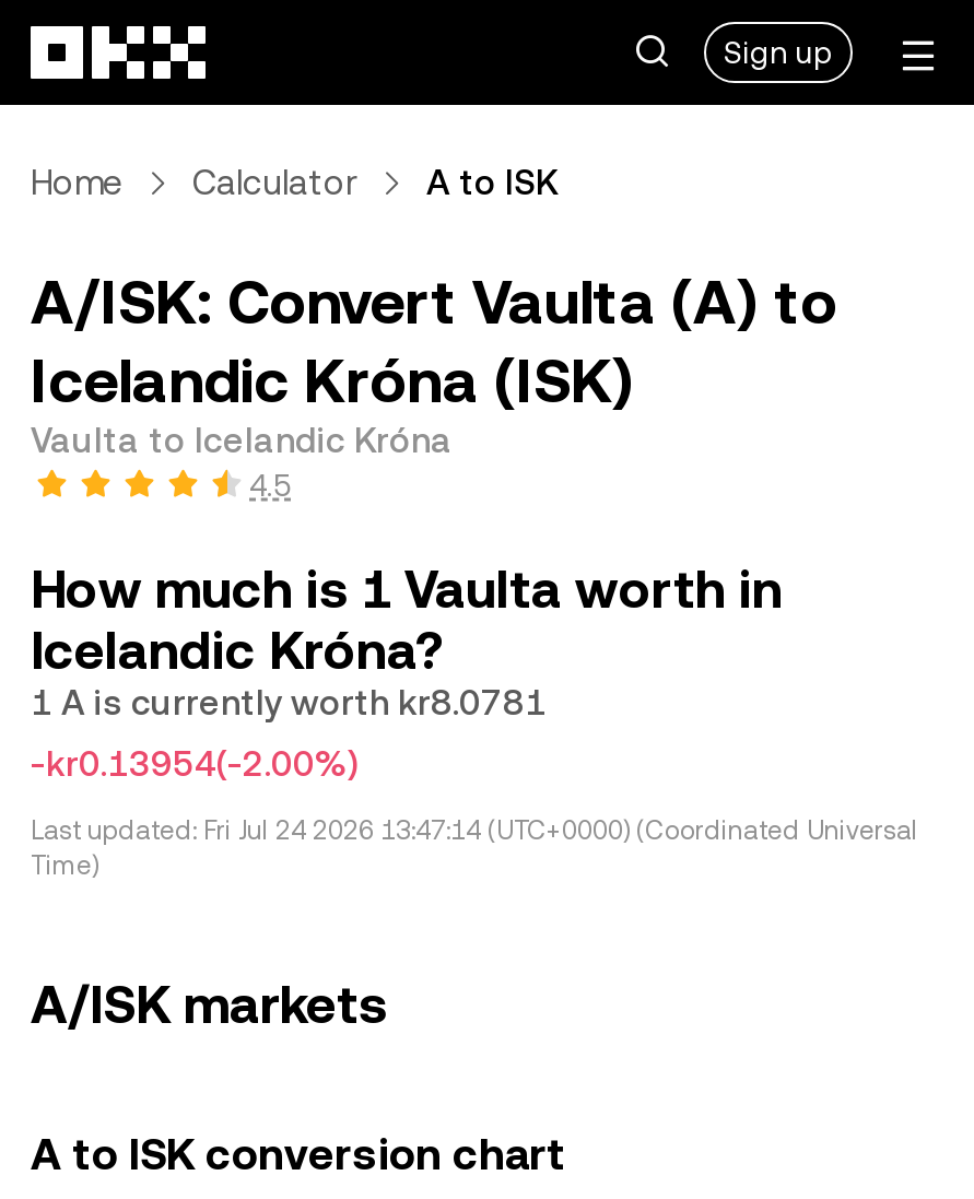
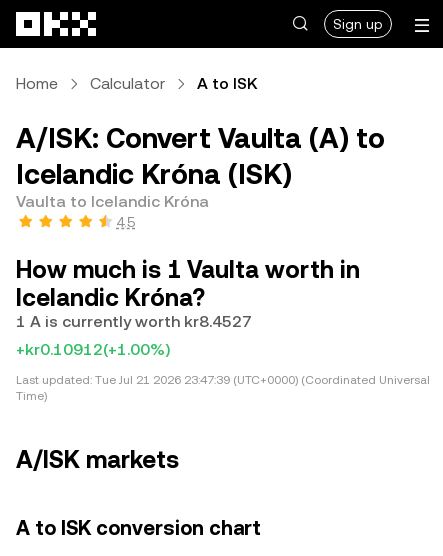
[31,682,547,724] 1 A is currently worth kr8.0781 -> [16,312,252,331] 1 A is currently worth kr8.4527
[31,743,359,785] -kr0.13954(-2.00%) -> [16,340,170,359] +kr0.10912(+1.00%)
[31,815,918,846] Last updated: Fri Jul 24 2026 13:47:14 (UTC+0000) (Coordinated Universal -> [16,373,430,387] Last updated: Tue Jul 21 2026 23:47:39 (UTC+0000) (Coordinated Universal

